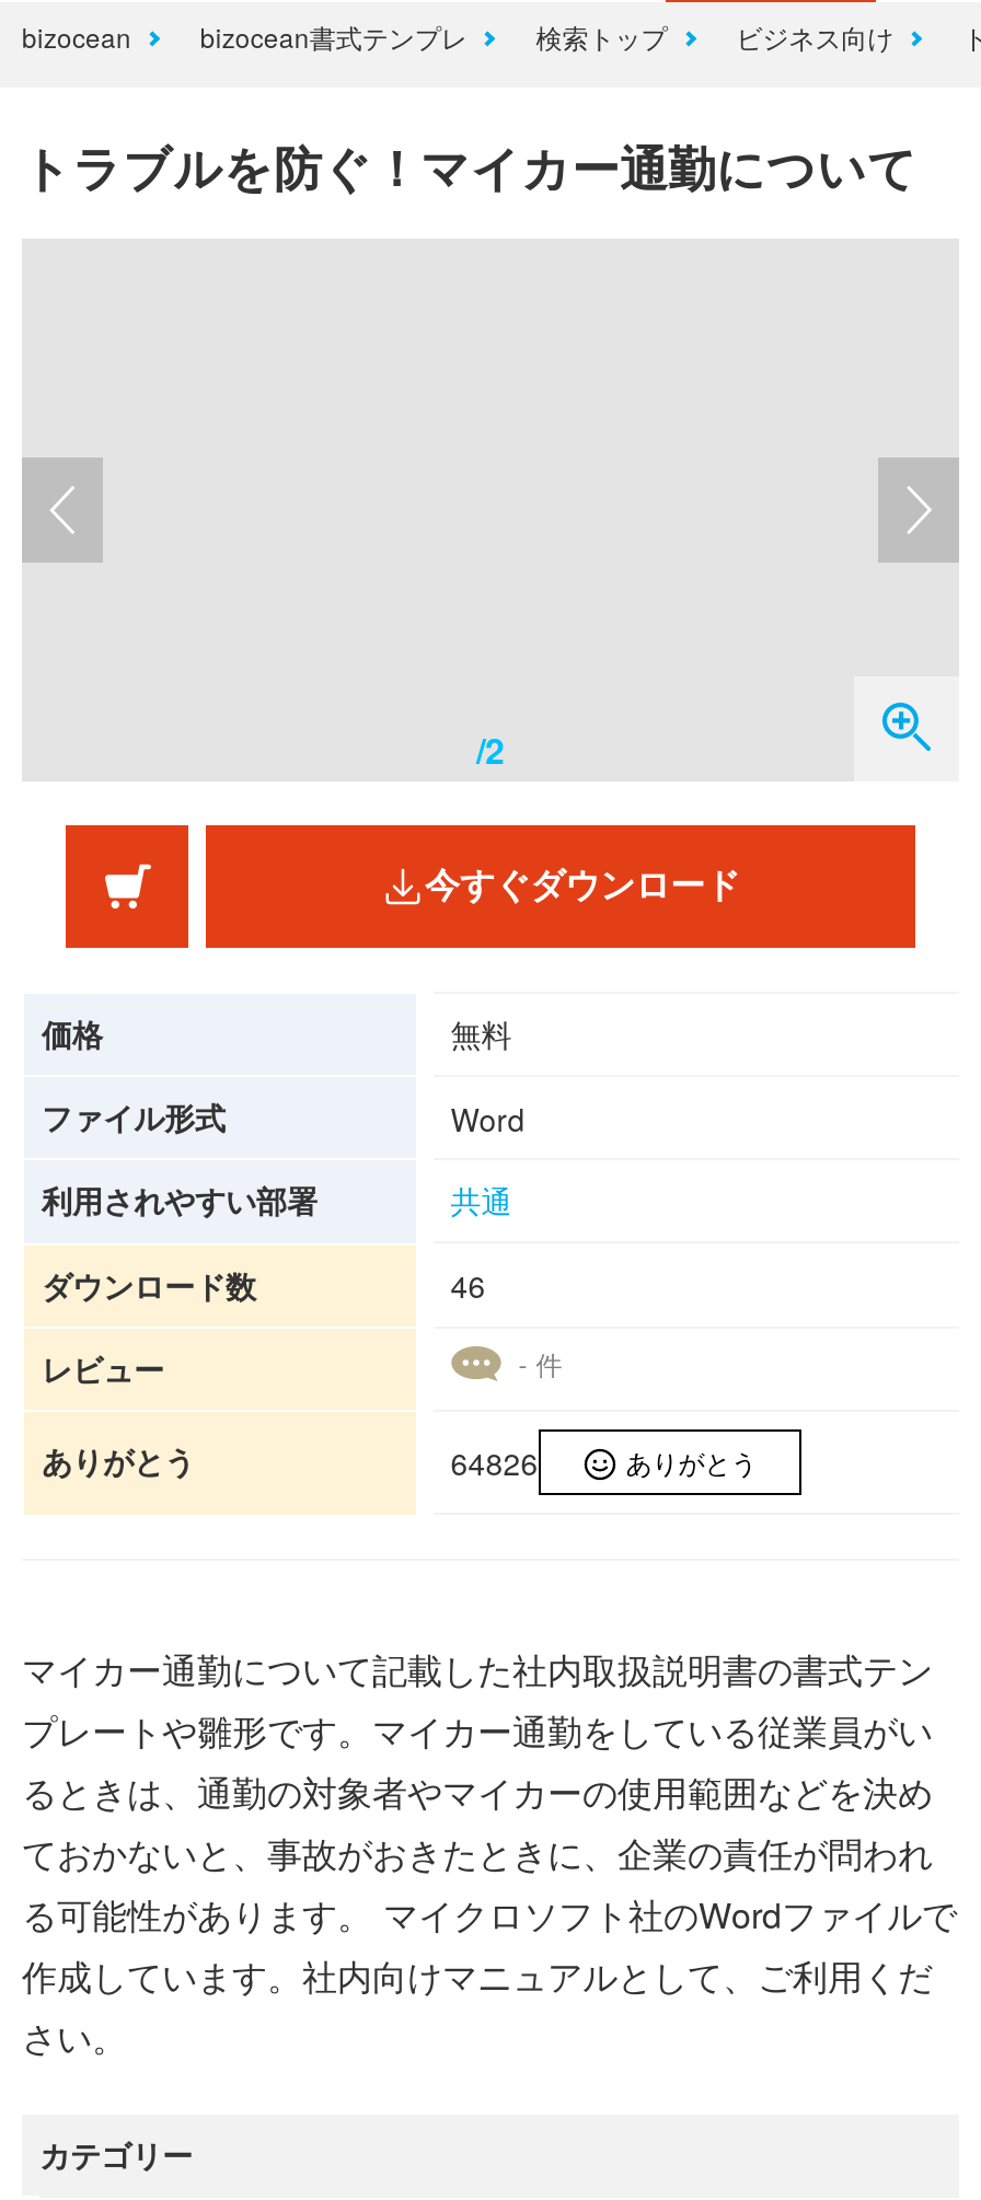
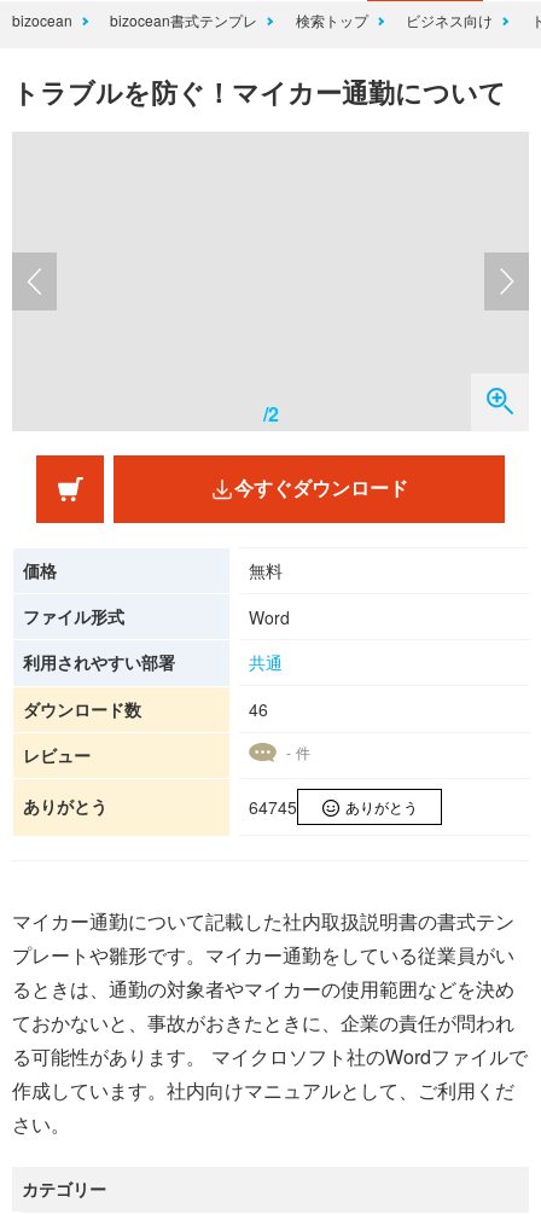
[451,1441,538,1485] 64826 -> [249,795,297,819] 64745

